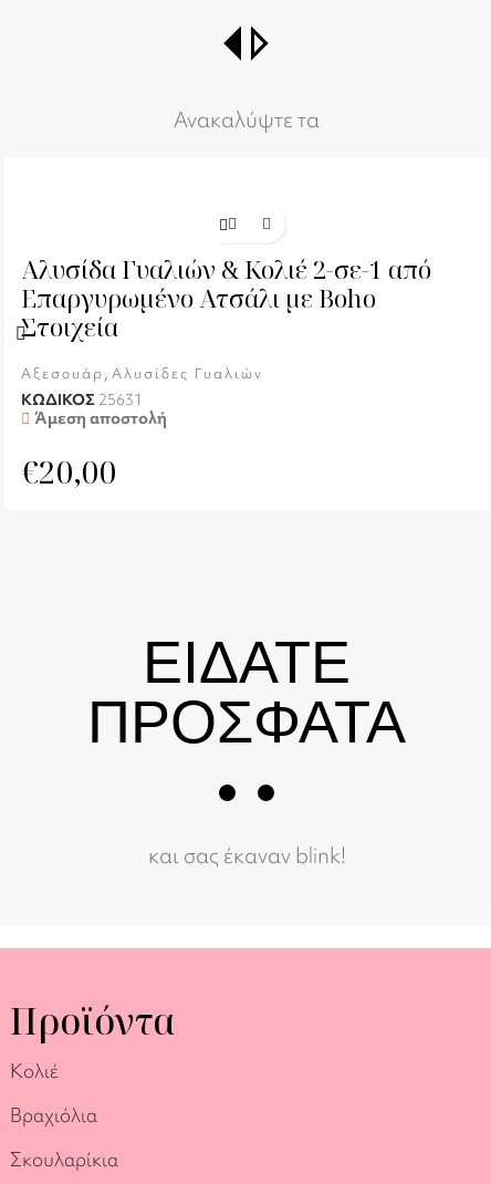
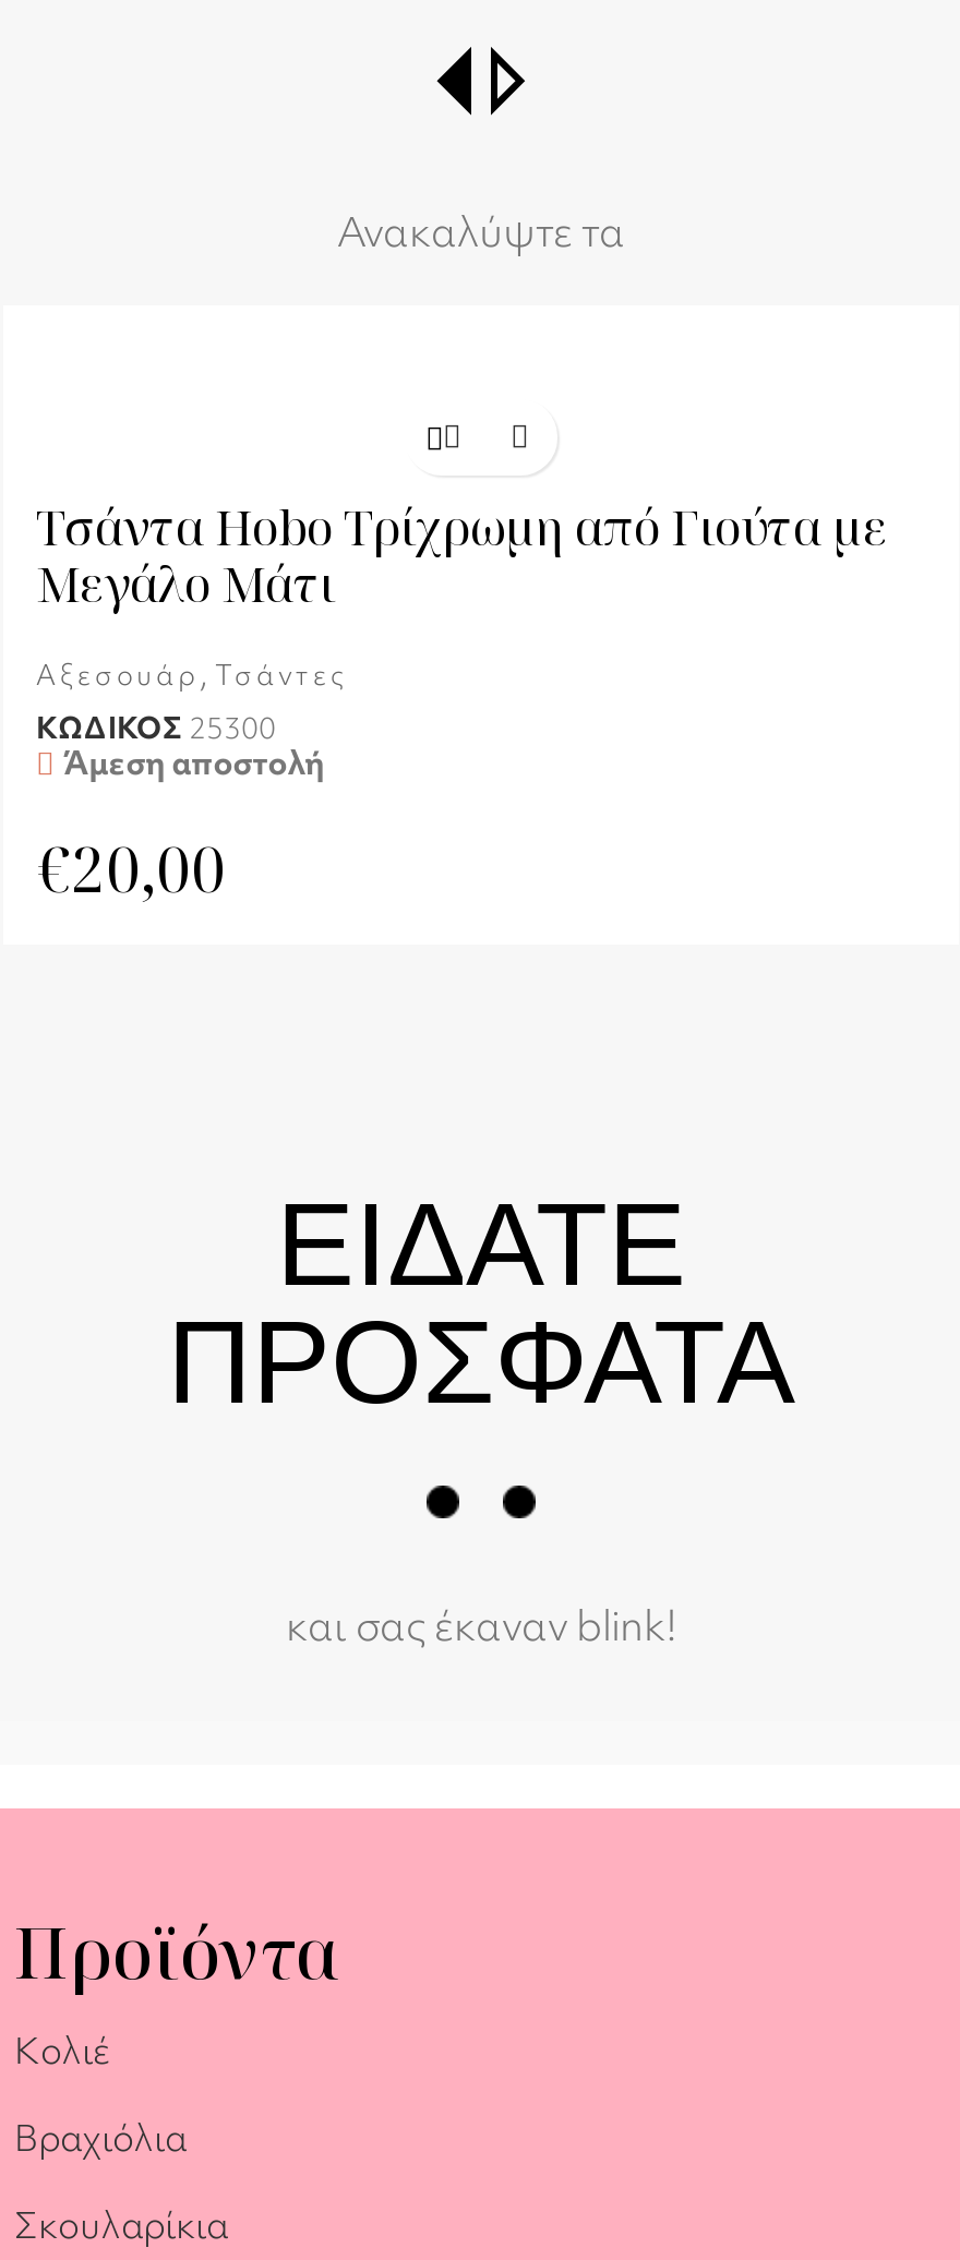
[21,252,431,343] Αλυσίδα Γυαλιών & Κολιέ 2-σε-1 από | Επαργυρωμένο Ατσάλι με Boho | Στοιχεία -> [36,493,887,615] Τσάντα Hobo Τρίχρωμη από Γιούτα με | Μεγάλο Μάτι
[21,362,263,410] Αξεσουάρ, Αλυσίδες Γυαλιών | ΚΩΔΙΚΟΣ 25631 -> [36,652,348,747] Αξεσουάρ, Τσάντες | ΚΩΔΙΚΟΣ 25300

